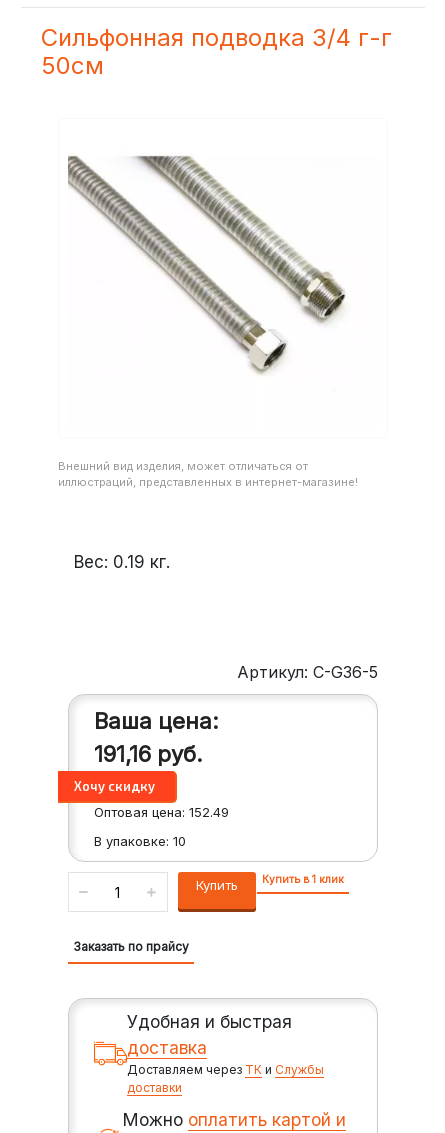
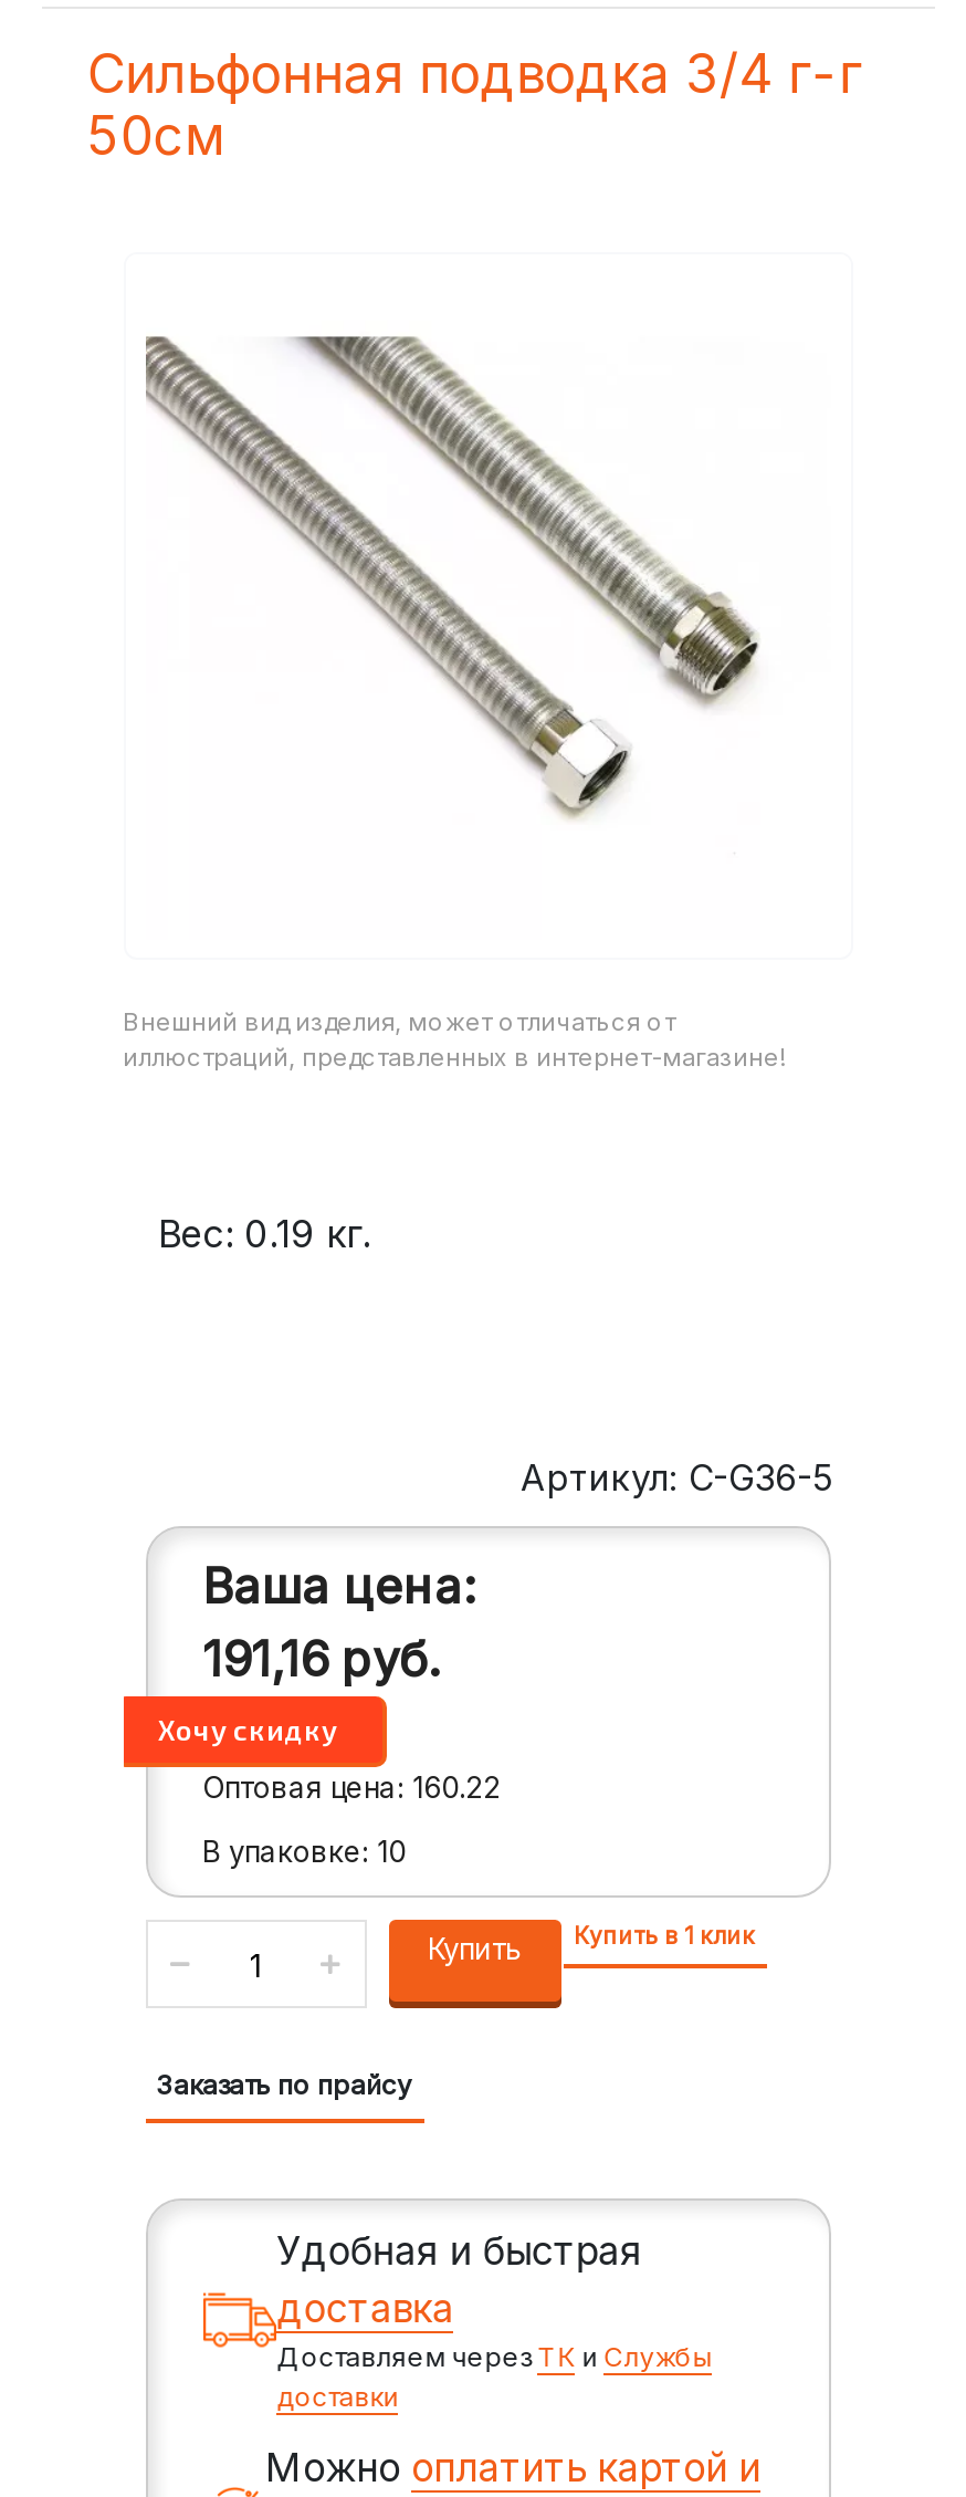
[93,804,228,820] Оптовая цена: 152.49 -> [202,1770,501,1805] Оптовая цена: 160.22

